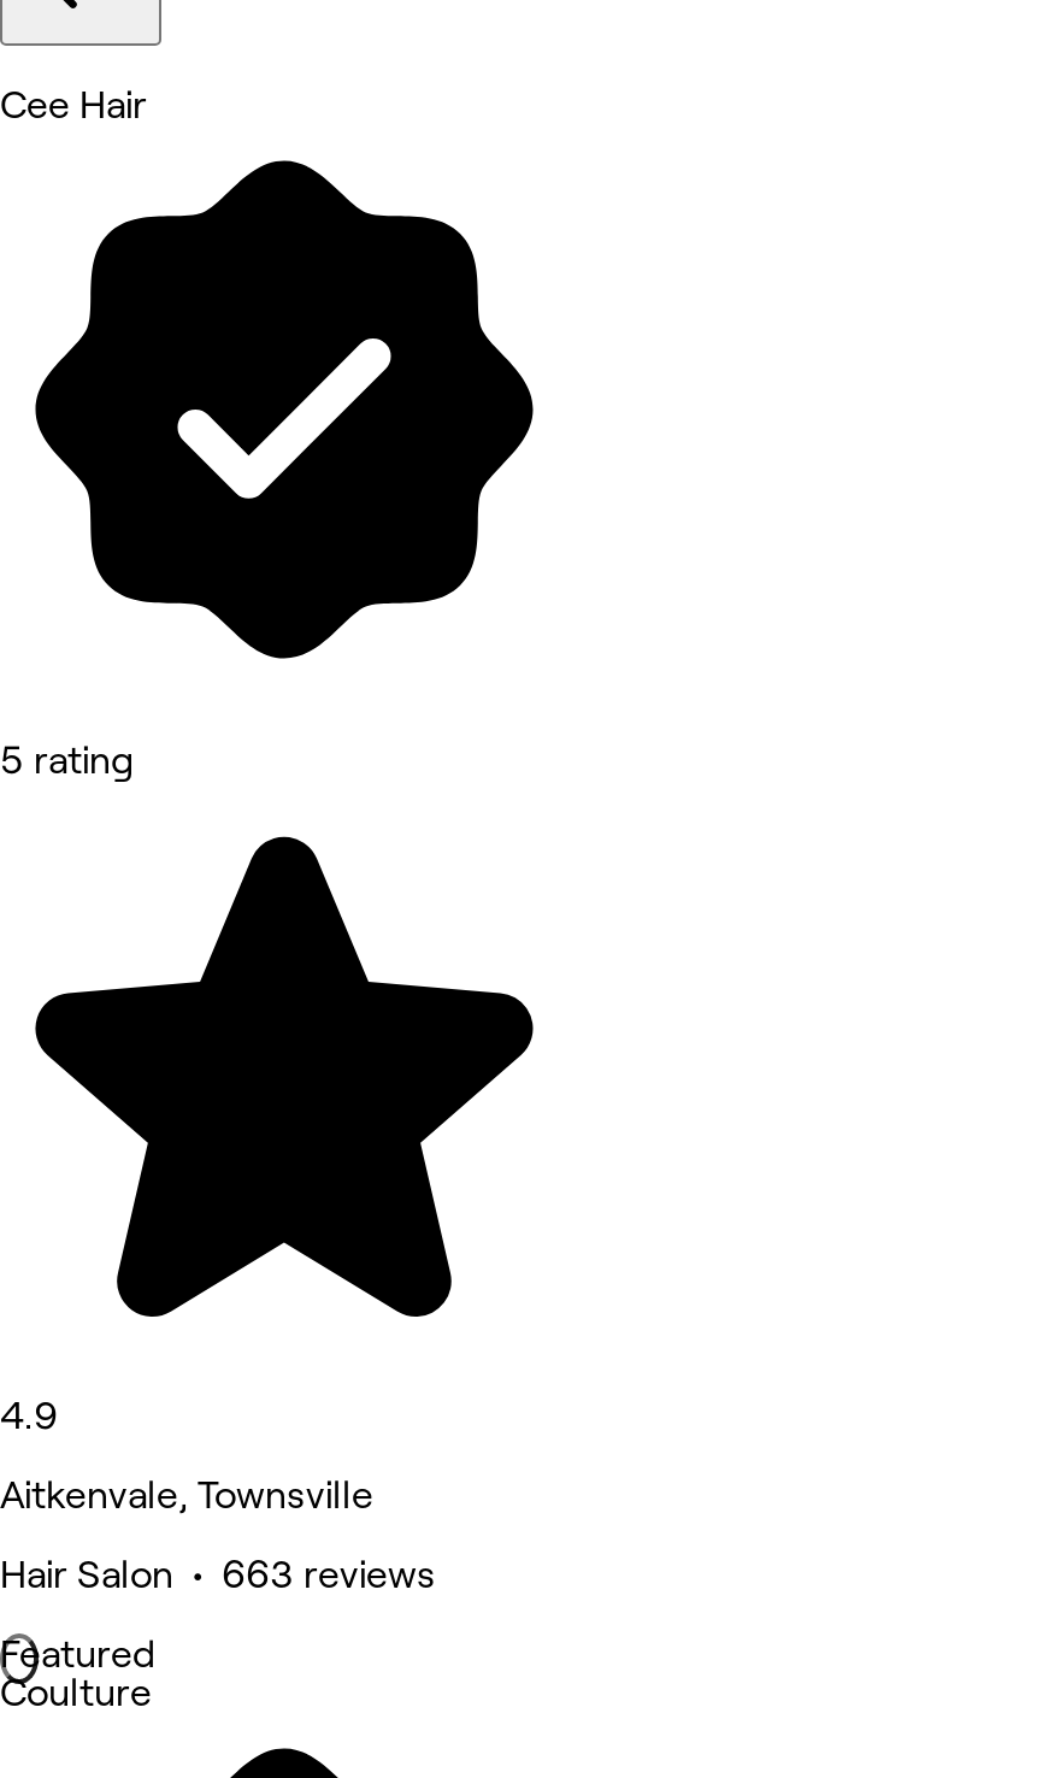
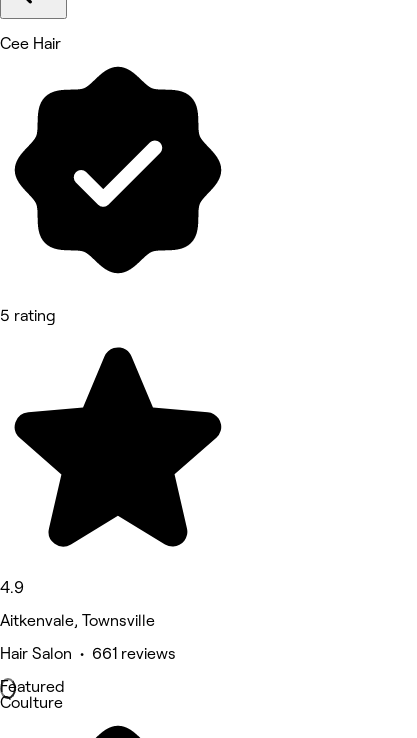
[0,1554,436,1595] Hair Salon • 663 reviews -> [0,645,176,662] Hair Salon • 661 reviews

